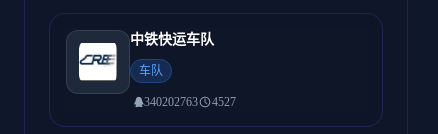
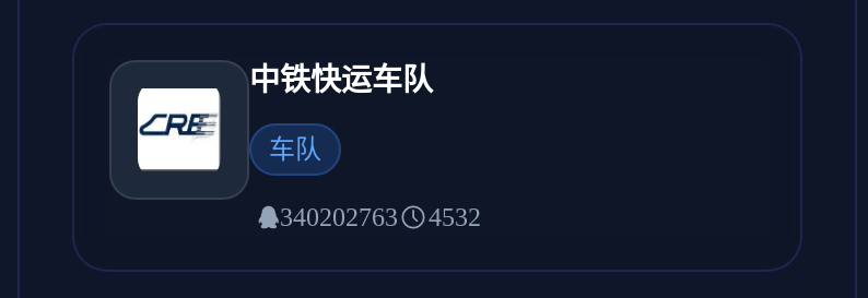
[144,95,236,109] 340202763 4527 -> [280,201,481,232] 340202763 4532

